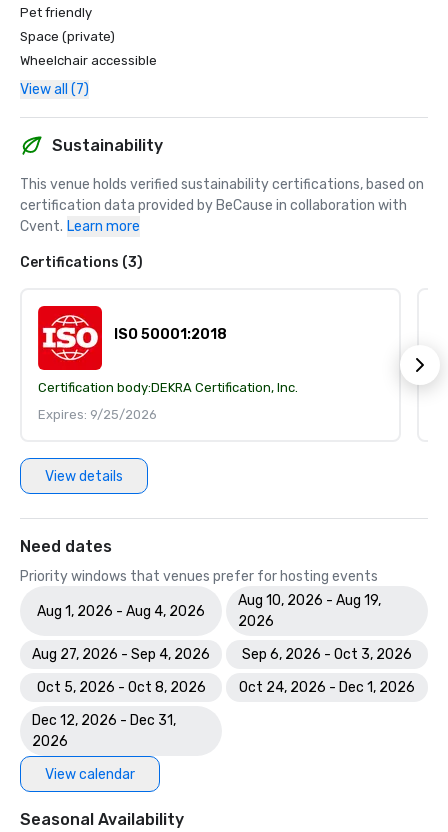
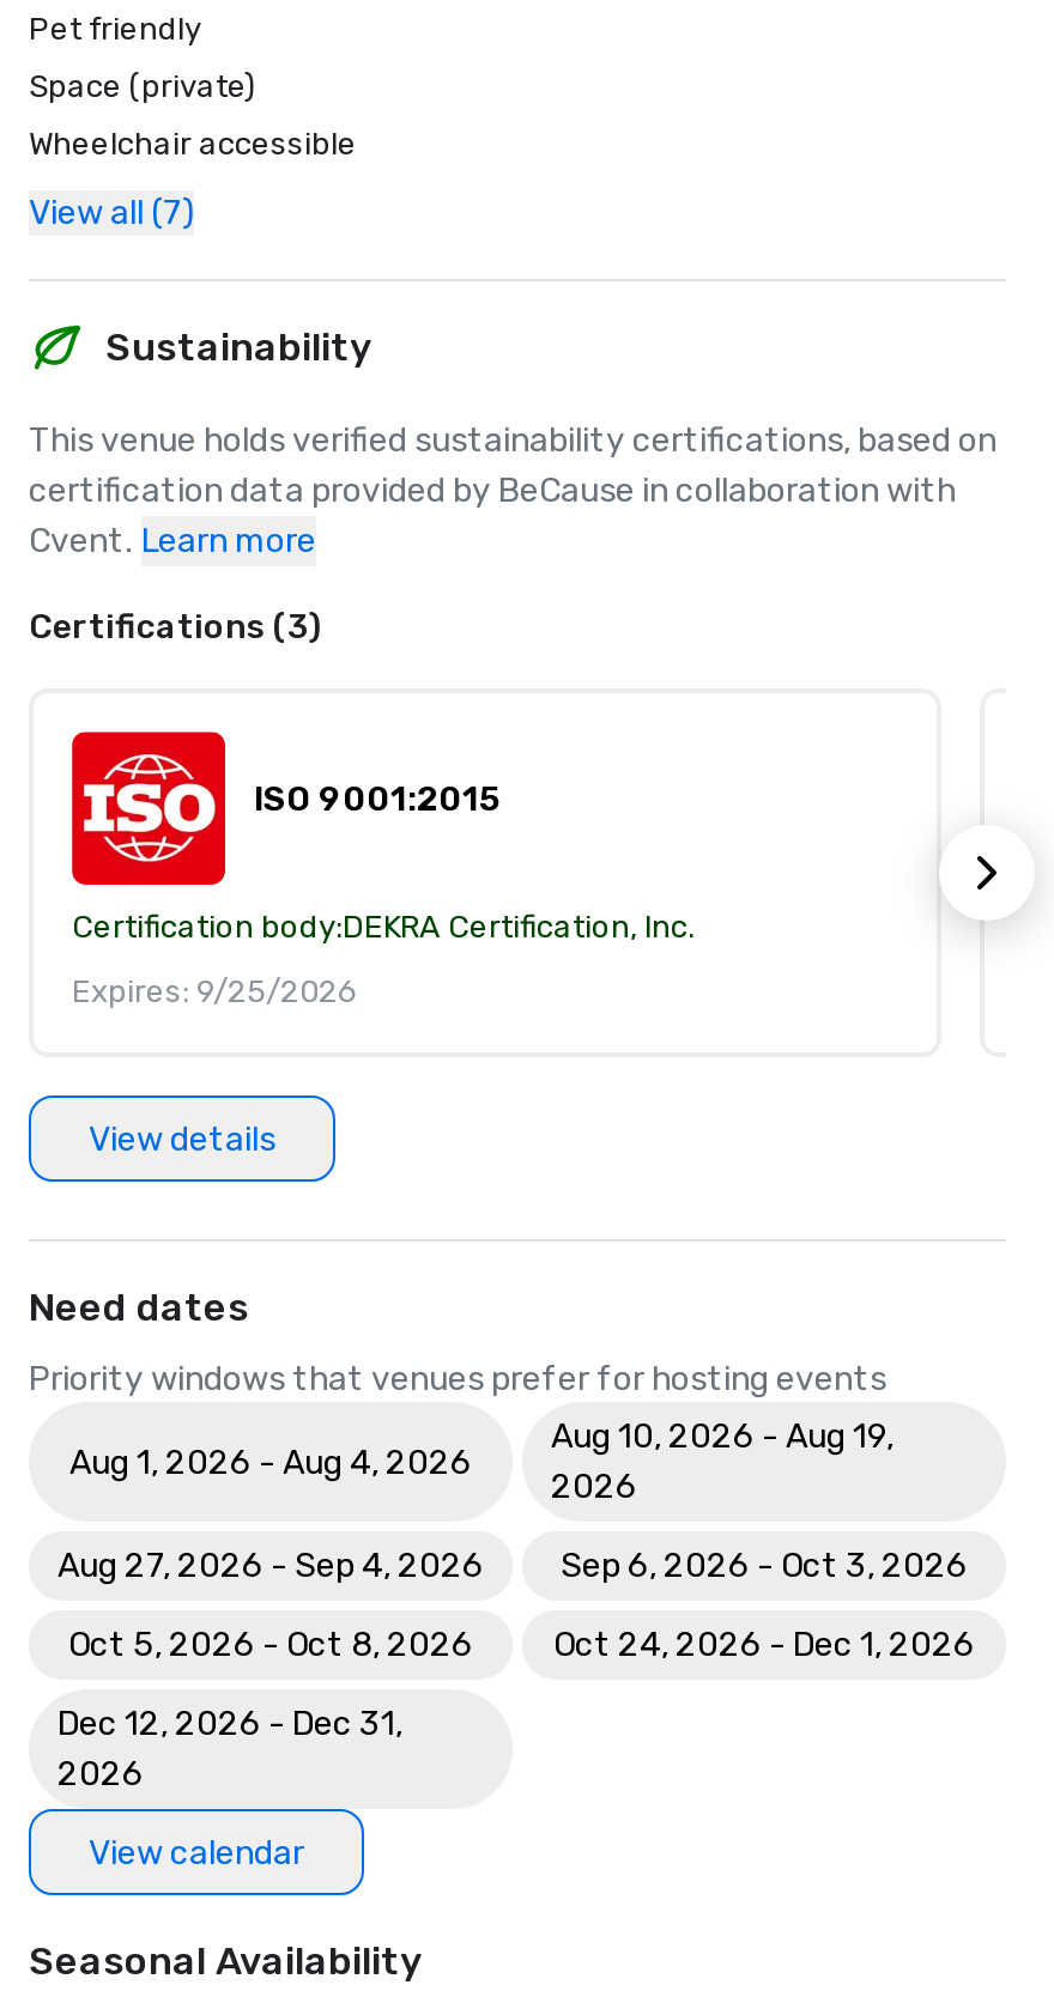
[114,325,227,342] ISO 50001:2018 -> [254,778,501,819] ISO 9001:2015

